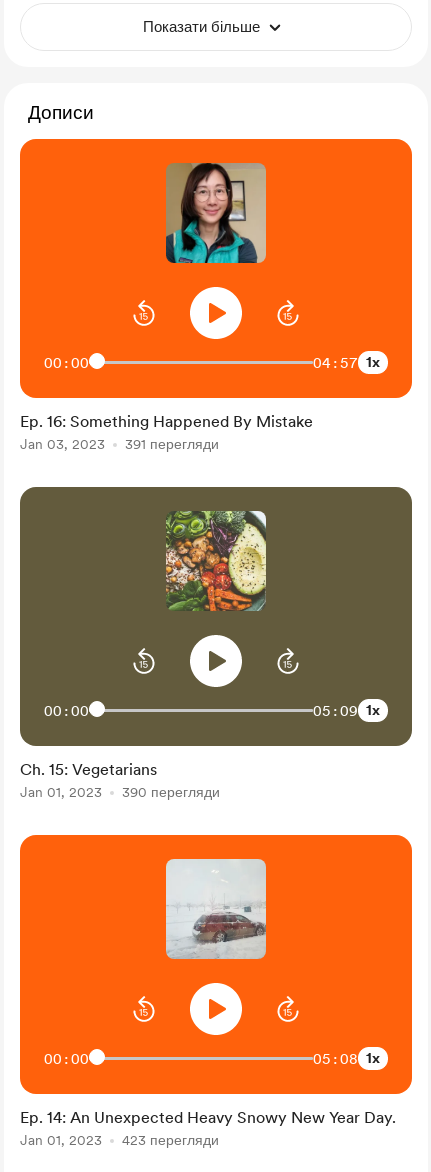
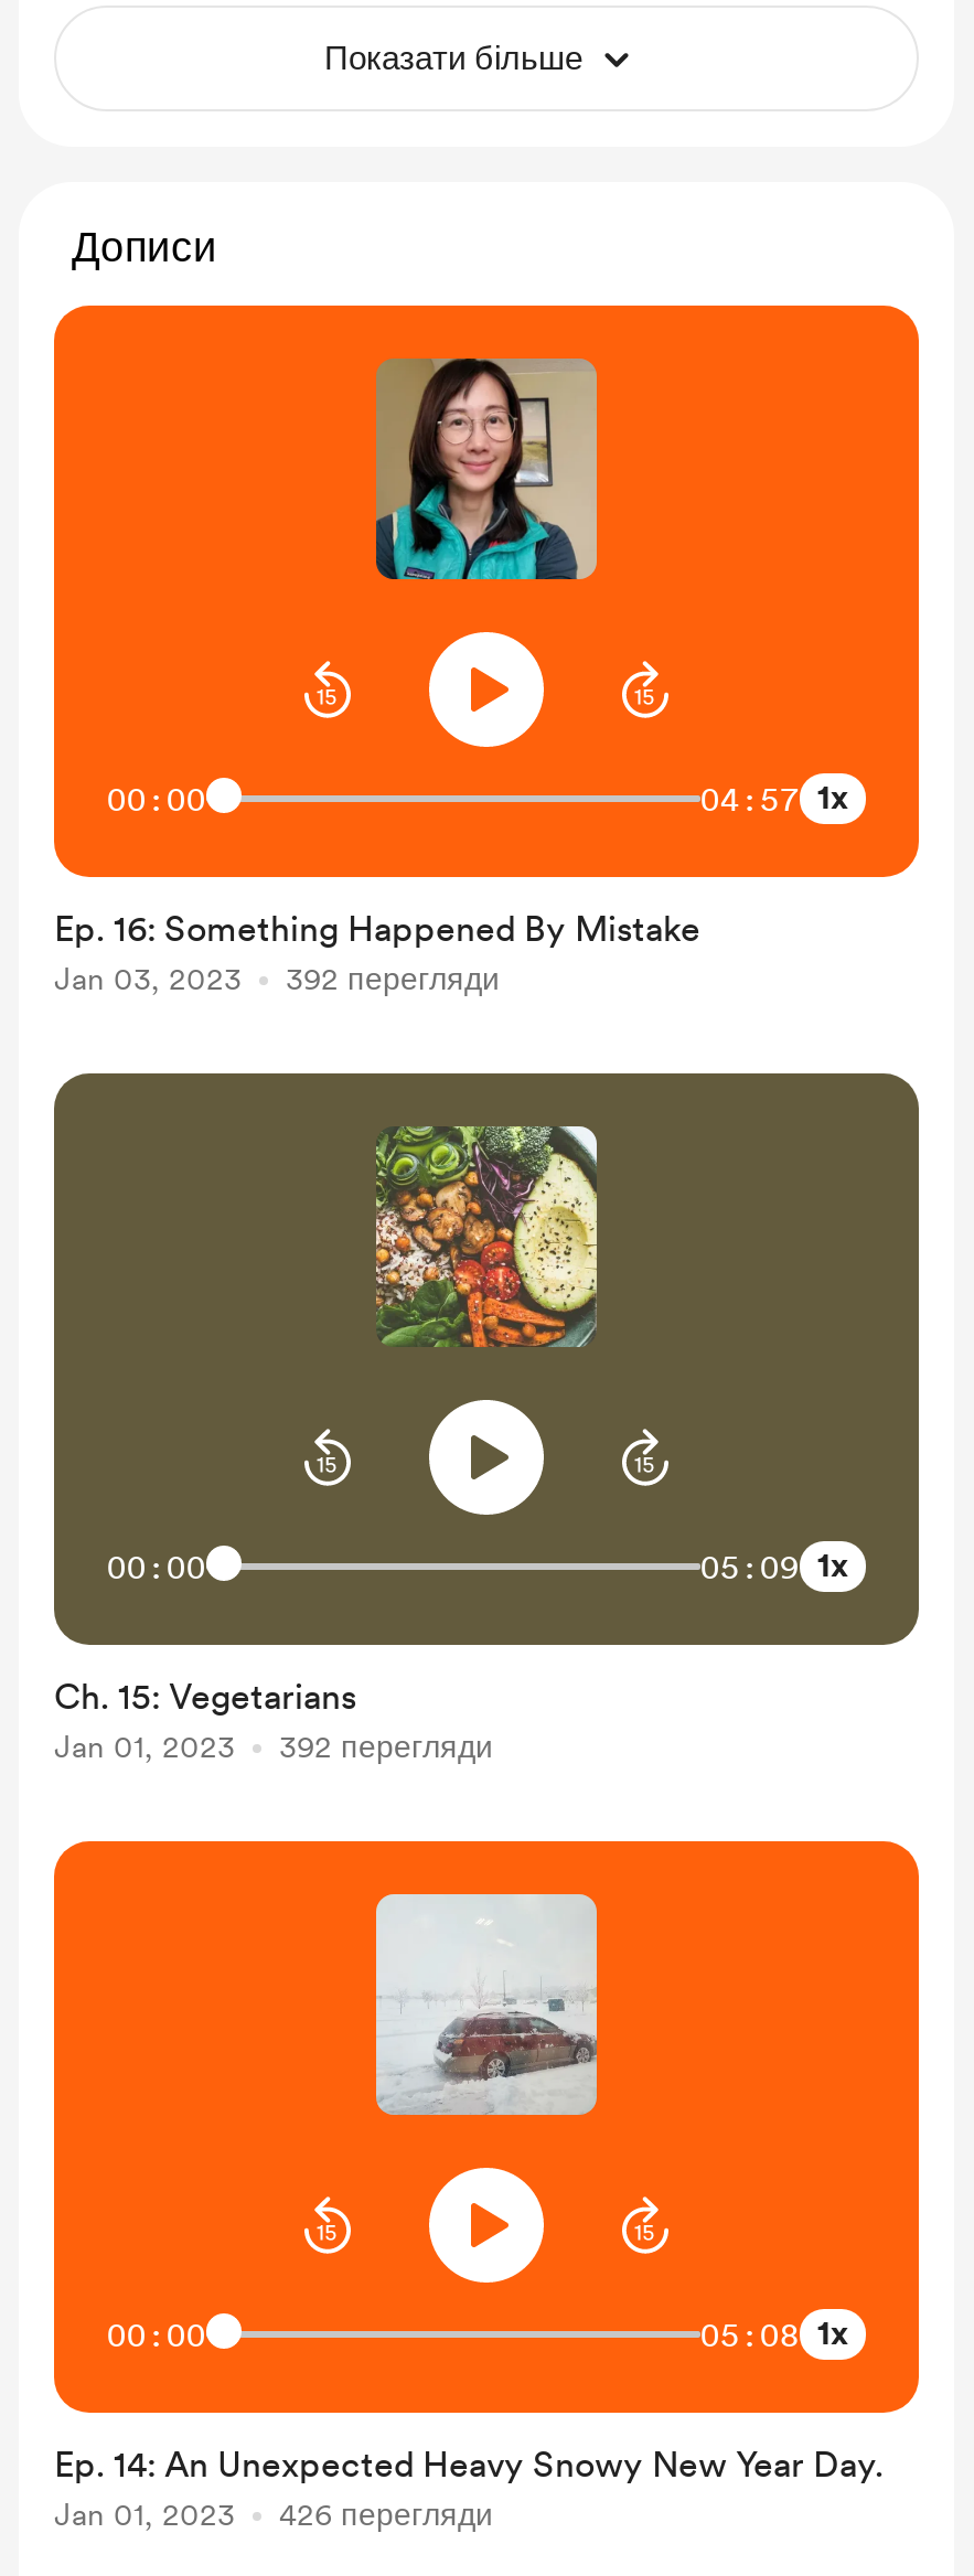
[20,436,219,452] Jan 03, 2023 391 перегляди -> [54,961,500,996] Jan 03, 2023 392 перегляди
[20,784,220,800] Jan 01, 2023 390 перегляди -> [54,1729,493,1764] Jan 01, 2023 392 перегляди
[20,1132,219,1148] Jan 01, 2023 423 перегляди -> [54,2497,493,2532] Jan 01, 2023 426 перегляди

